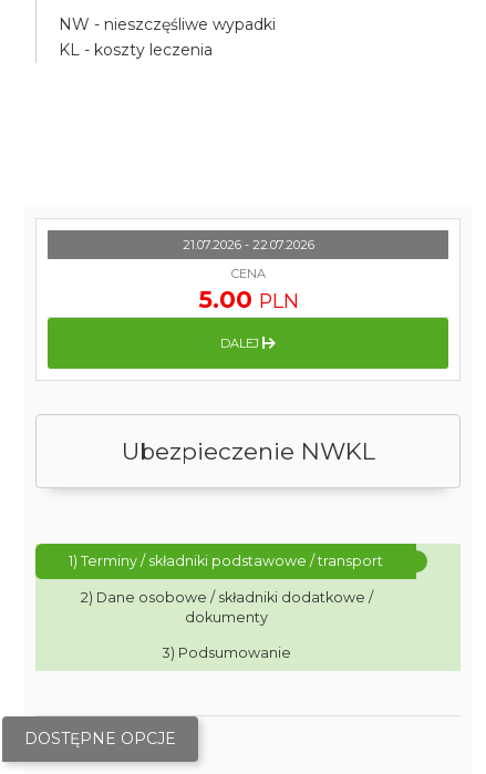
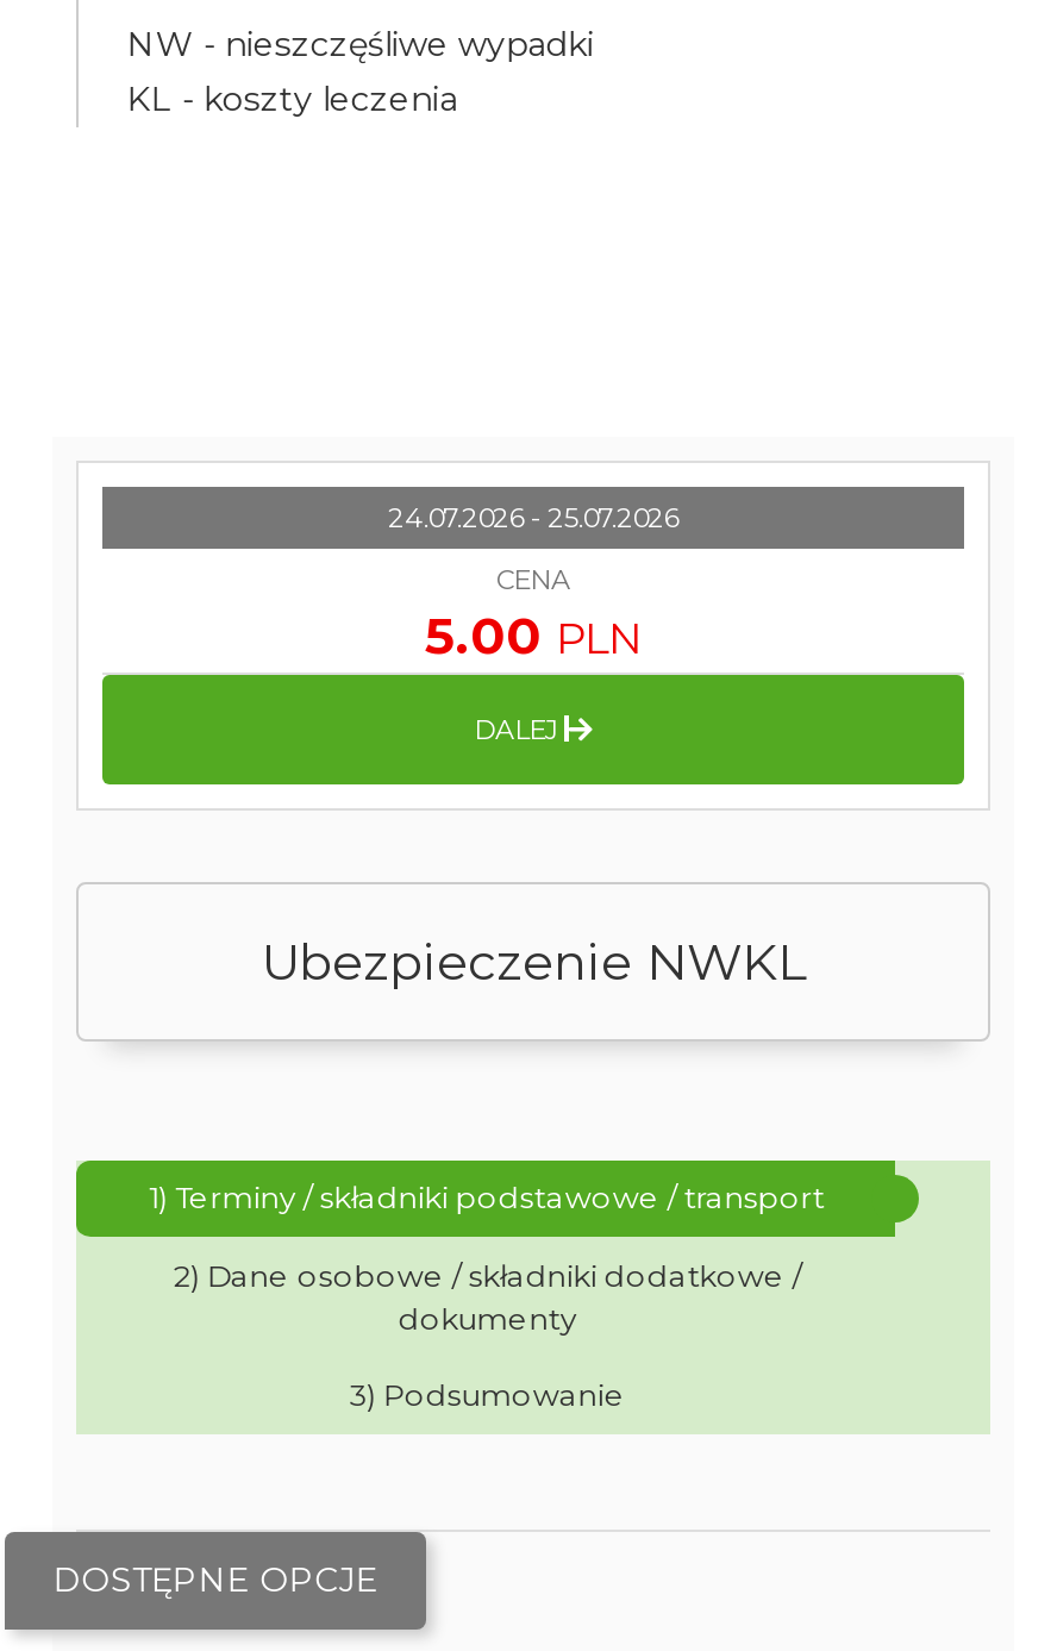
[182,236,314,252] 21.07.2026 - 22.07.2026 -> [388,500,678,533] 24.07.2026 - 25.07.2026

